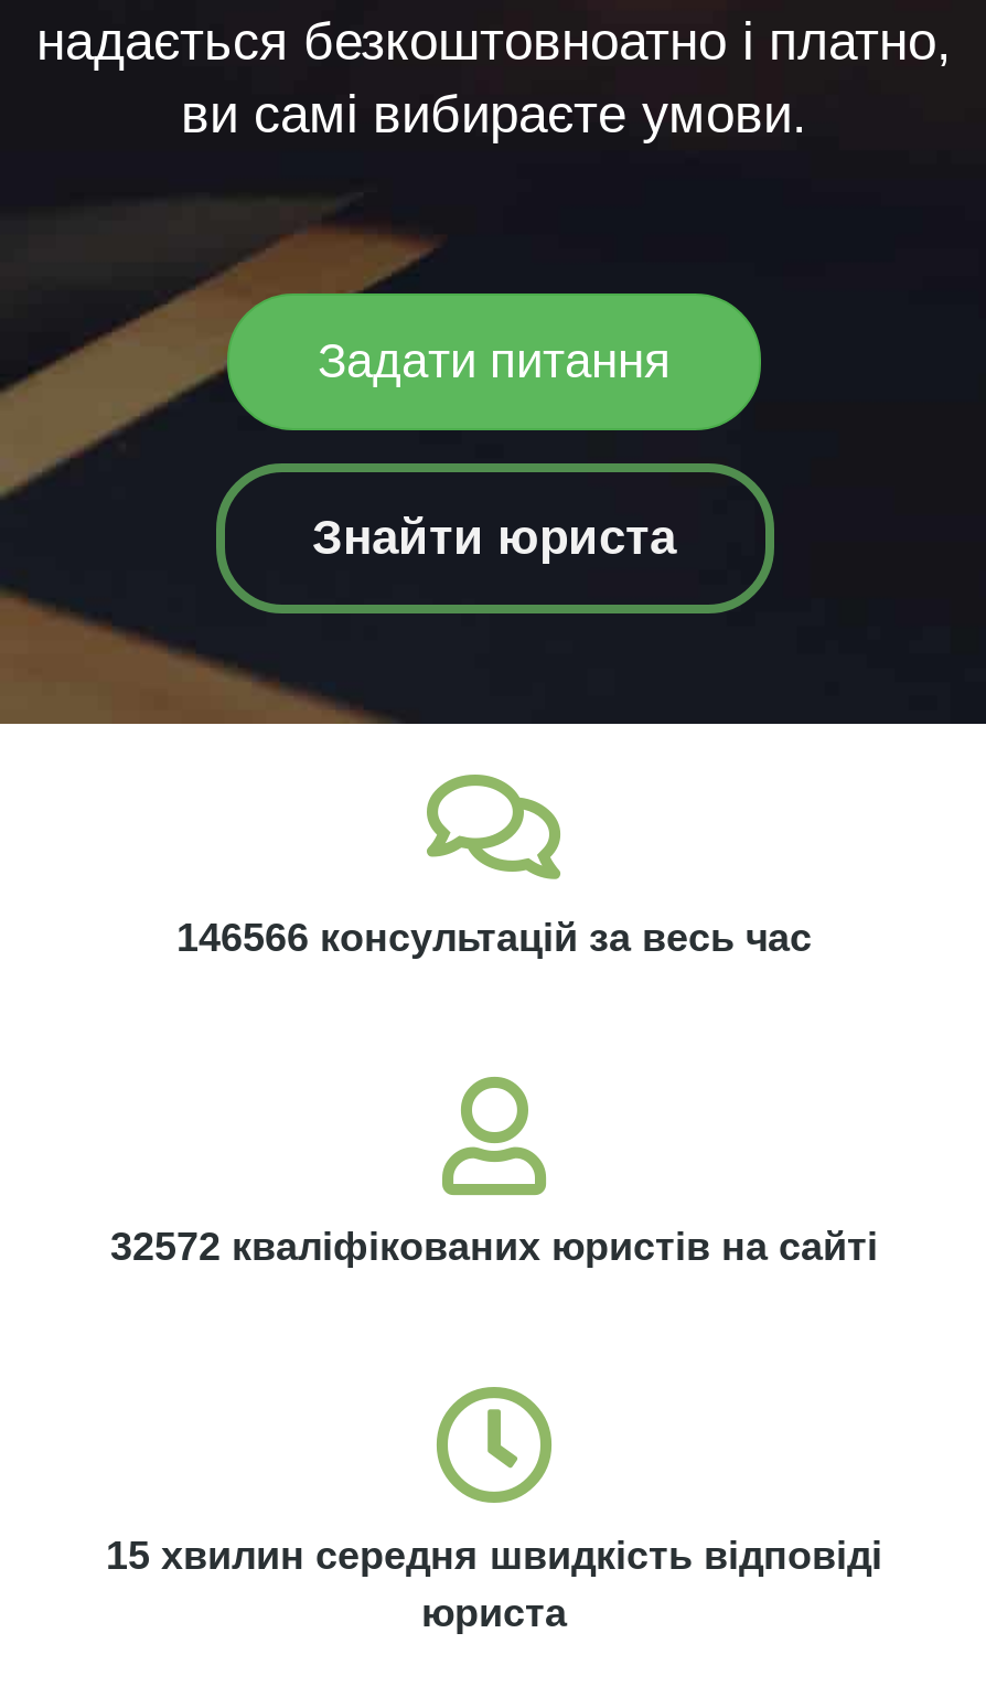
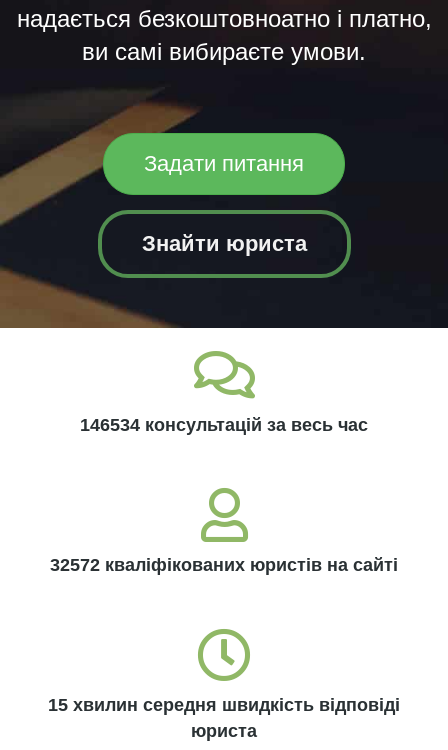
[176,916,812,960] 146566 консультацій за весь час -> [80,415,368,435] 146534 консультацій за весь час

